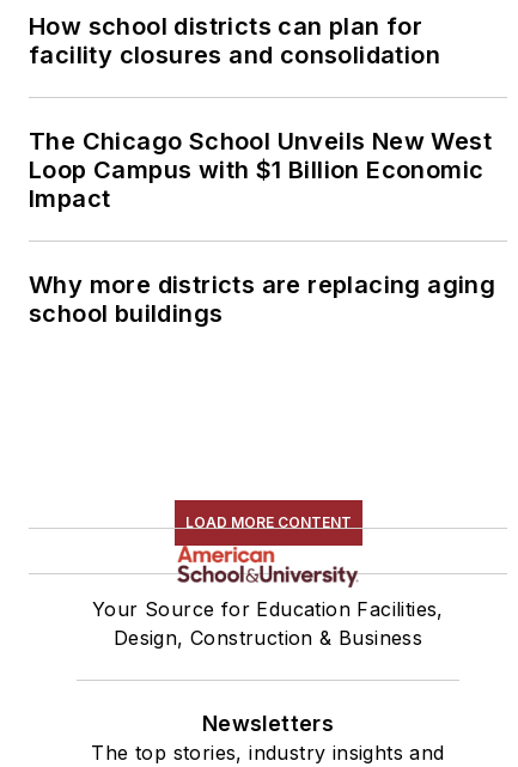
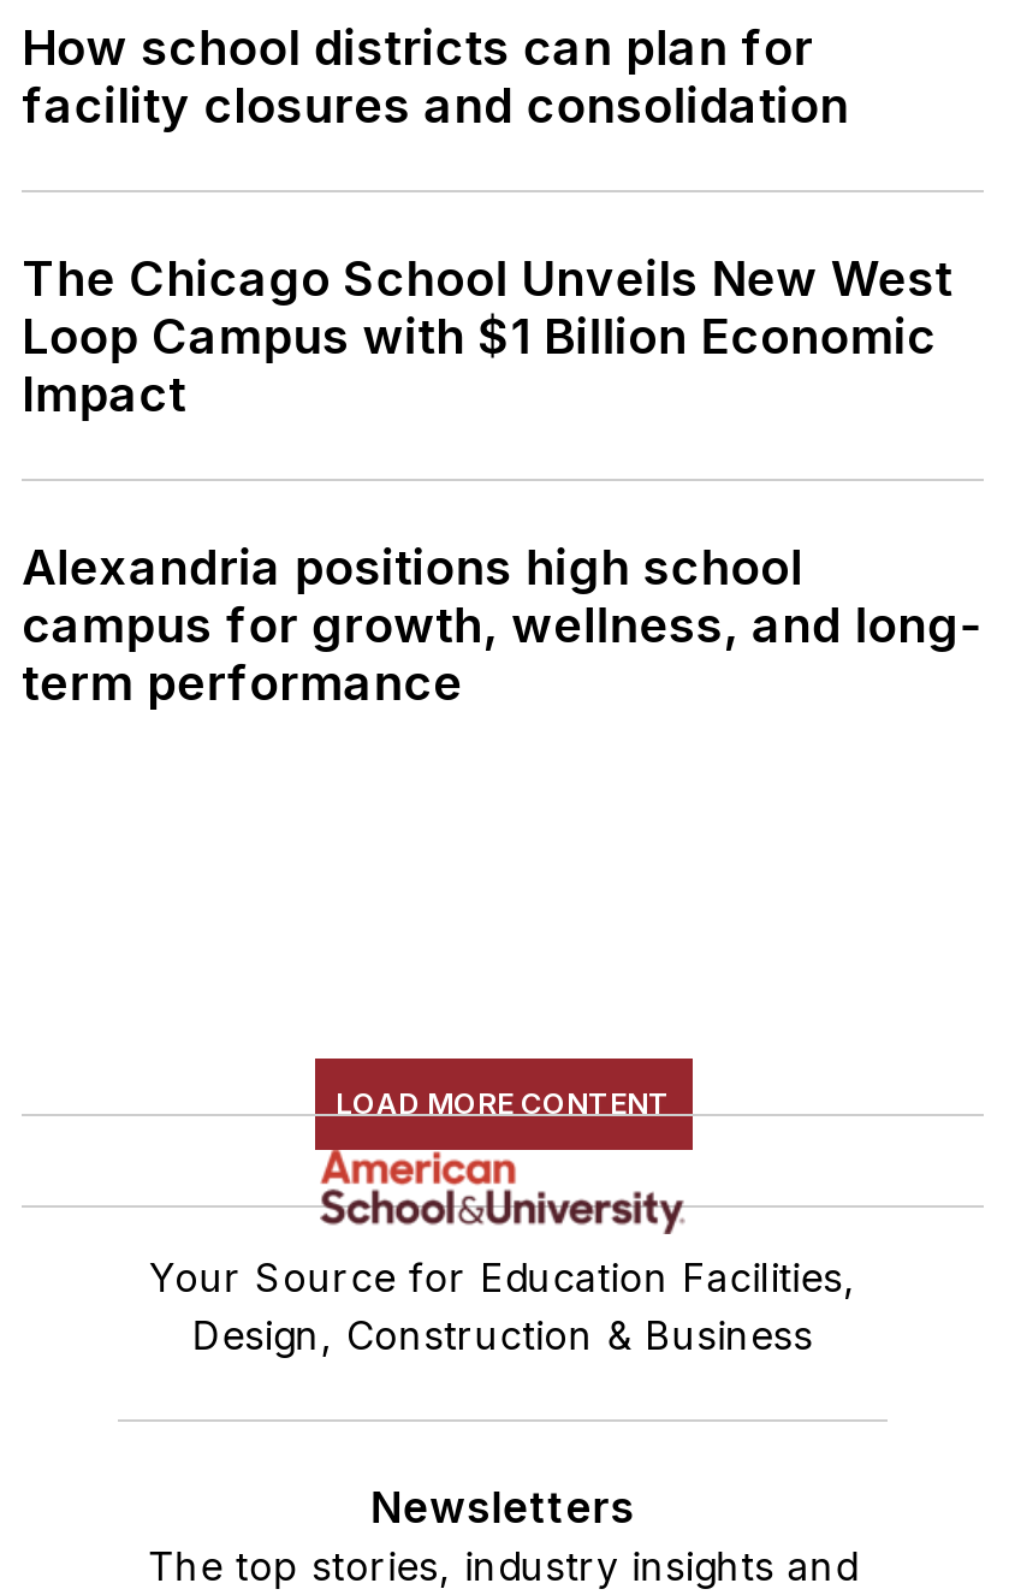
[29,270,496,327] Why more districts are replacing aging | school buildings -> [22,538,982,711] Alexandria positions high school | campus for growth, wellness, and long- | term performance

